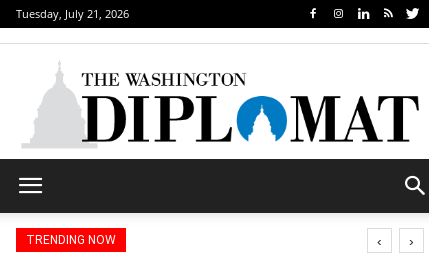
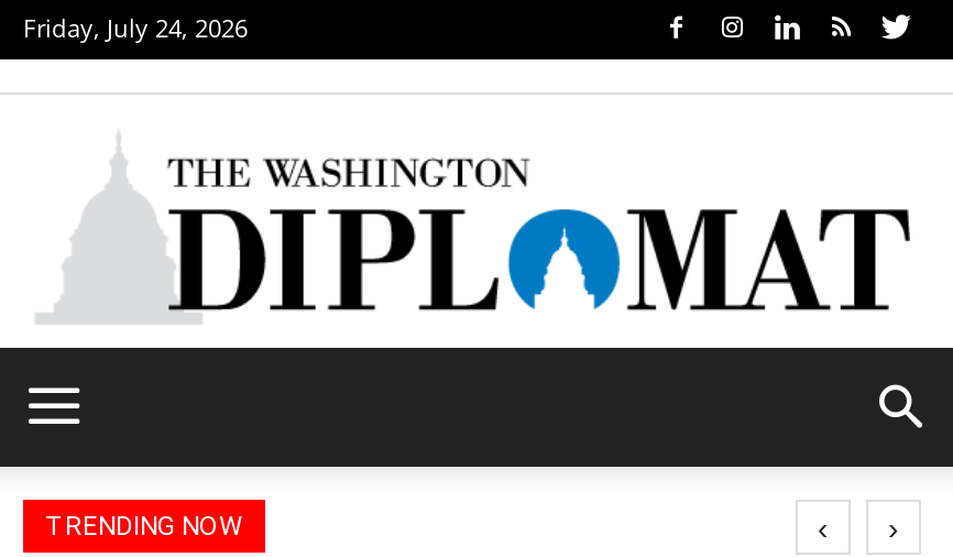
[16,6,129,21] Tuesday, July 21, 2026 -> [23,11,248,44] Friday, July 24, 2026

